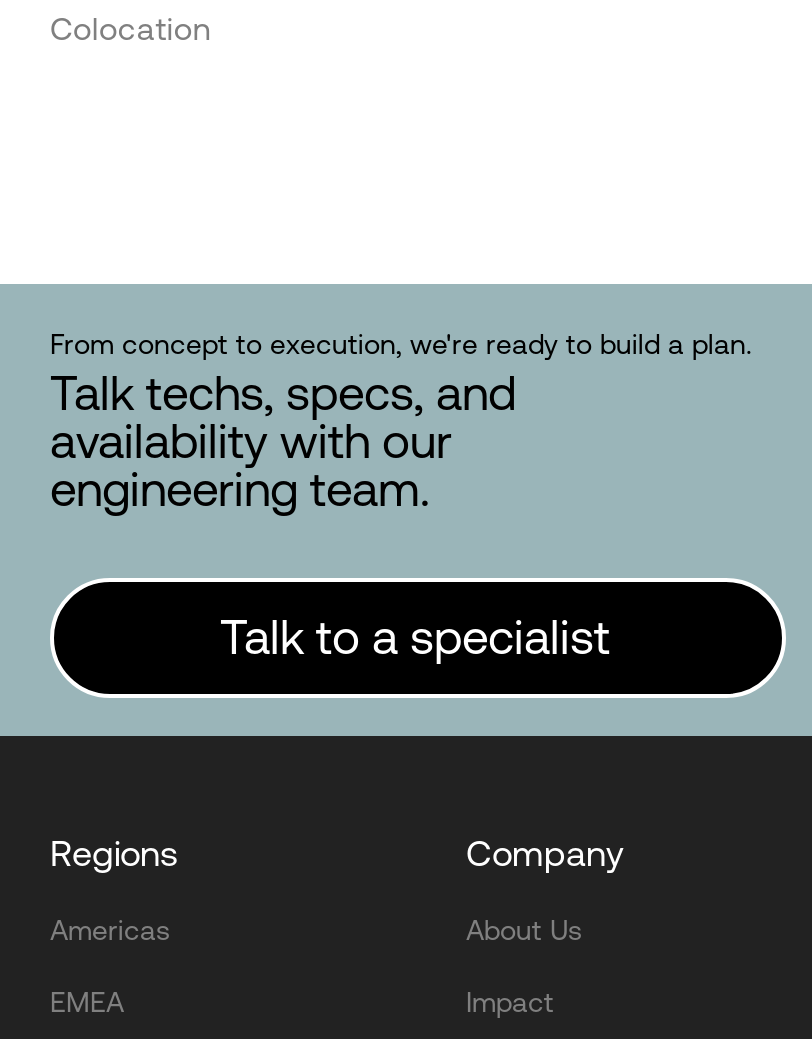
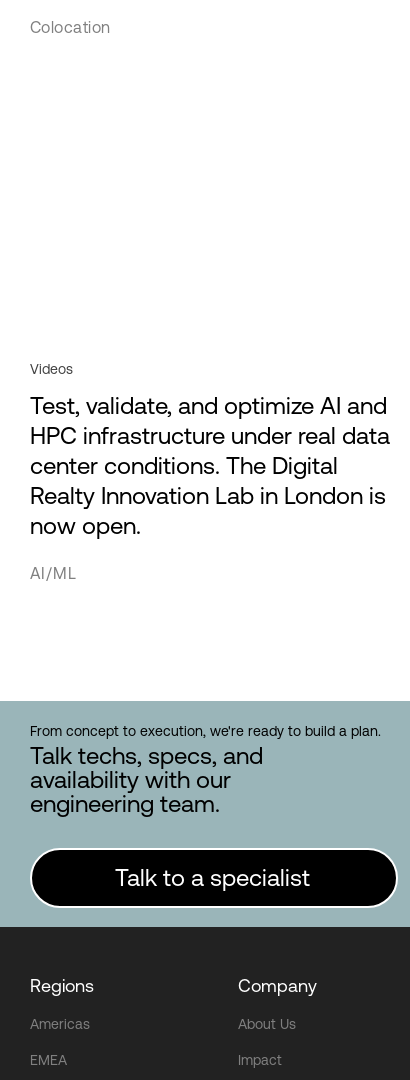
none -> [30,360,390,581] Videos | Test, validate, and optimize AI and | HPC infrastructure under real data | center conditions. The Digital | Realty Innovation Lab in London is | now open. | AI/ML

